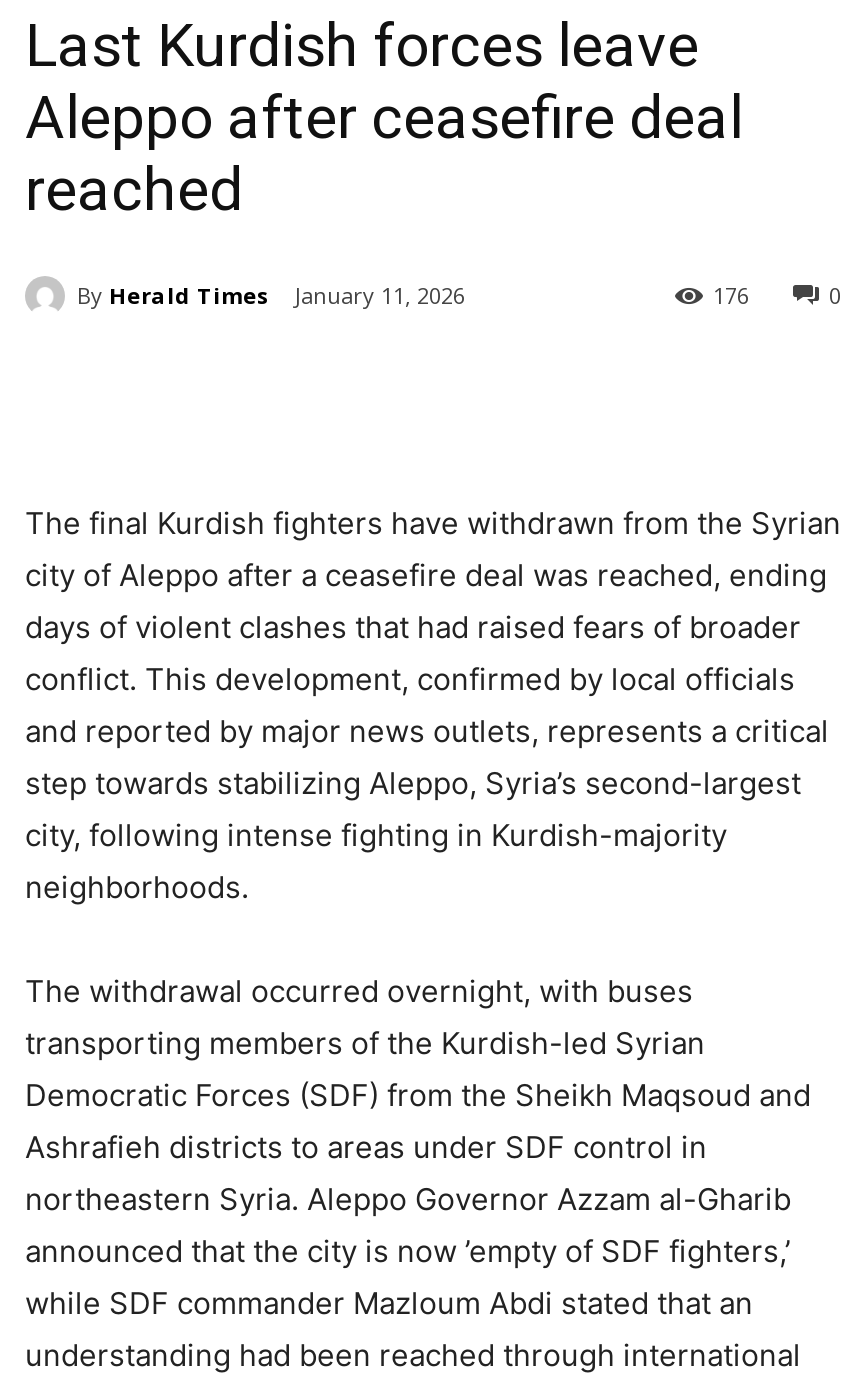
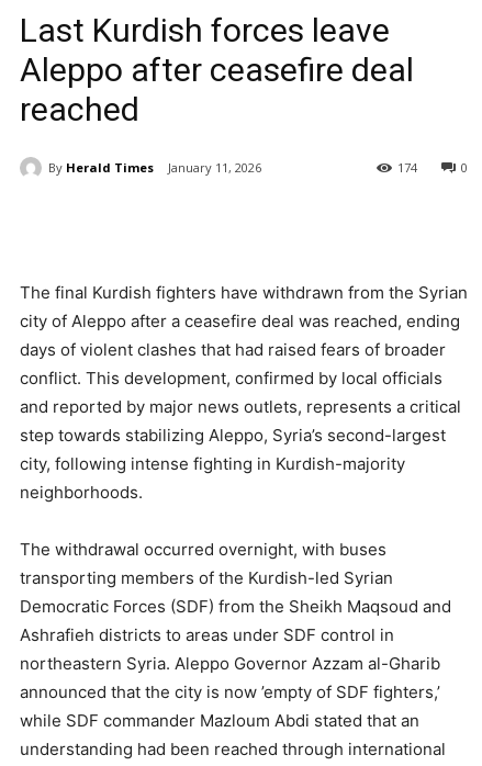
[713,280,749,310] 176 -> [397,159,417,176] 174

